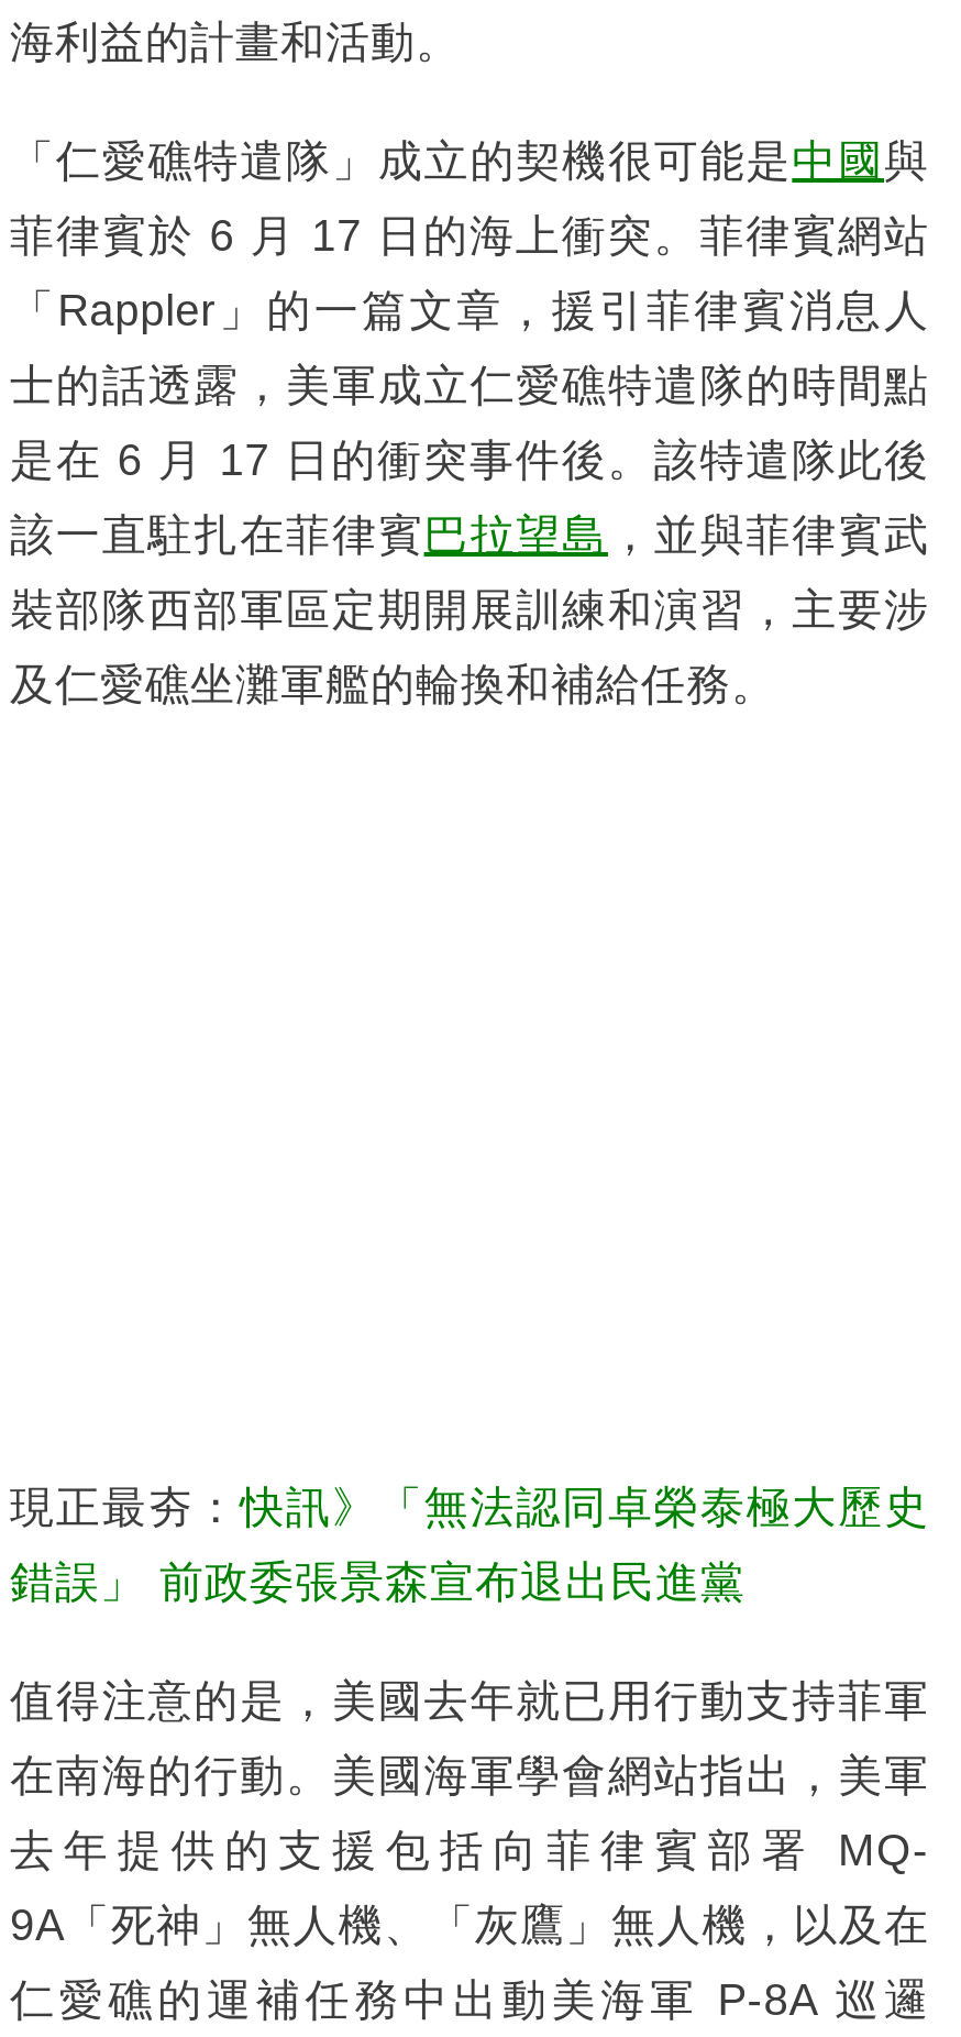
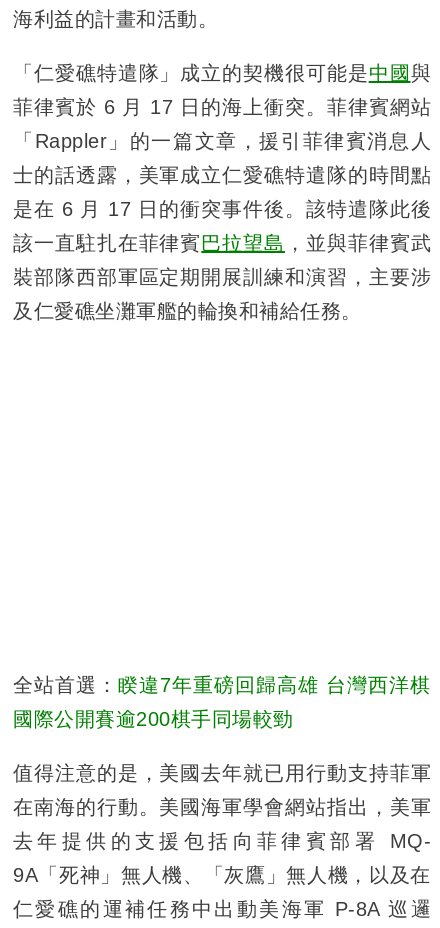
[10,1483,929,1532] 現正最夯：快訊》「無法認同卓榮泰極大歷史 -> [13,674,431,696] 全站首選：睽違7年重磅回歸高雄 台灣西洋棋
[10,1558,745,1607] 錯誤」 前政委張景森宣布退出民進黨 -> [13,708,293,730] 國際公開賽逾200棋手同場較勁

